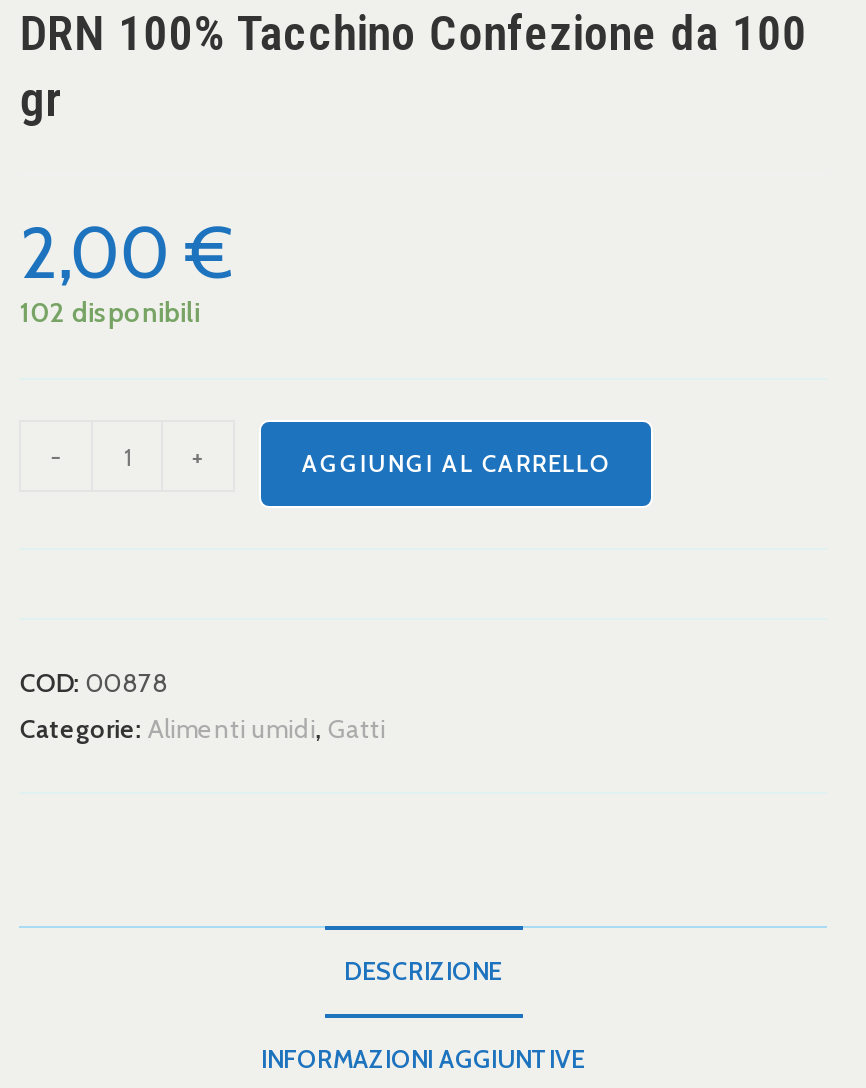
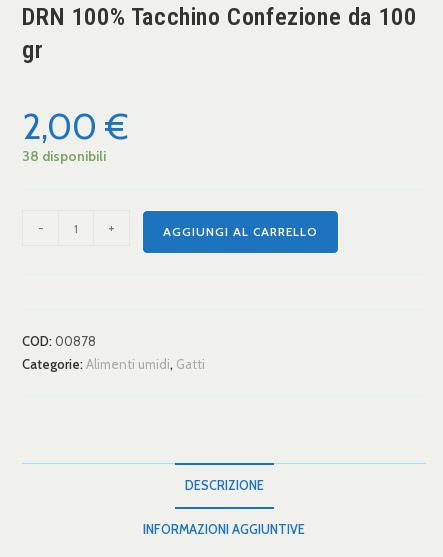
[20,294,200,330] 102 disponibili -> [22,147,106,165] 38 disponibili

